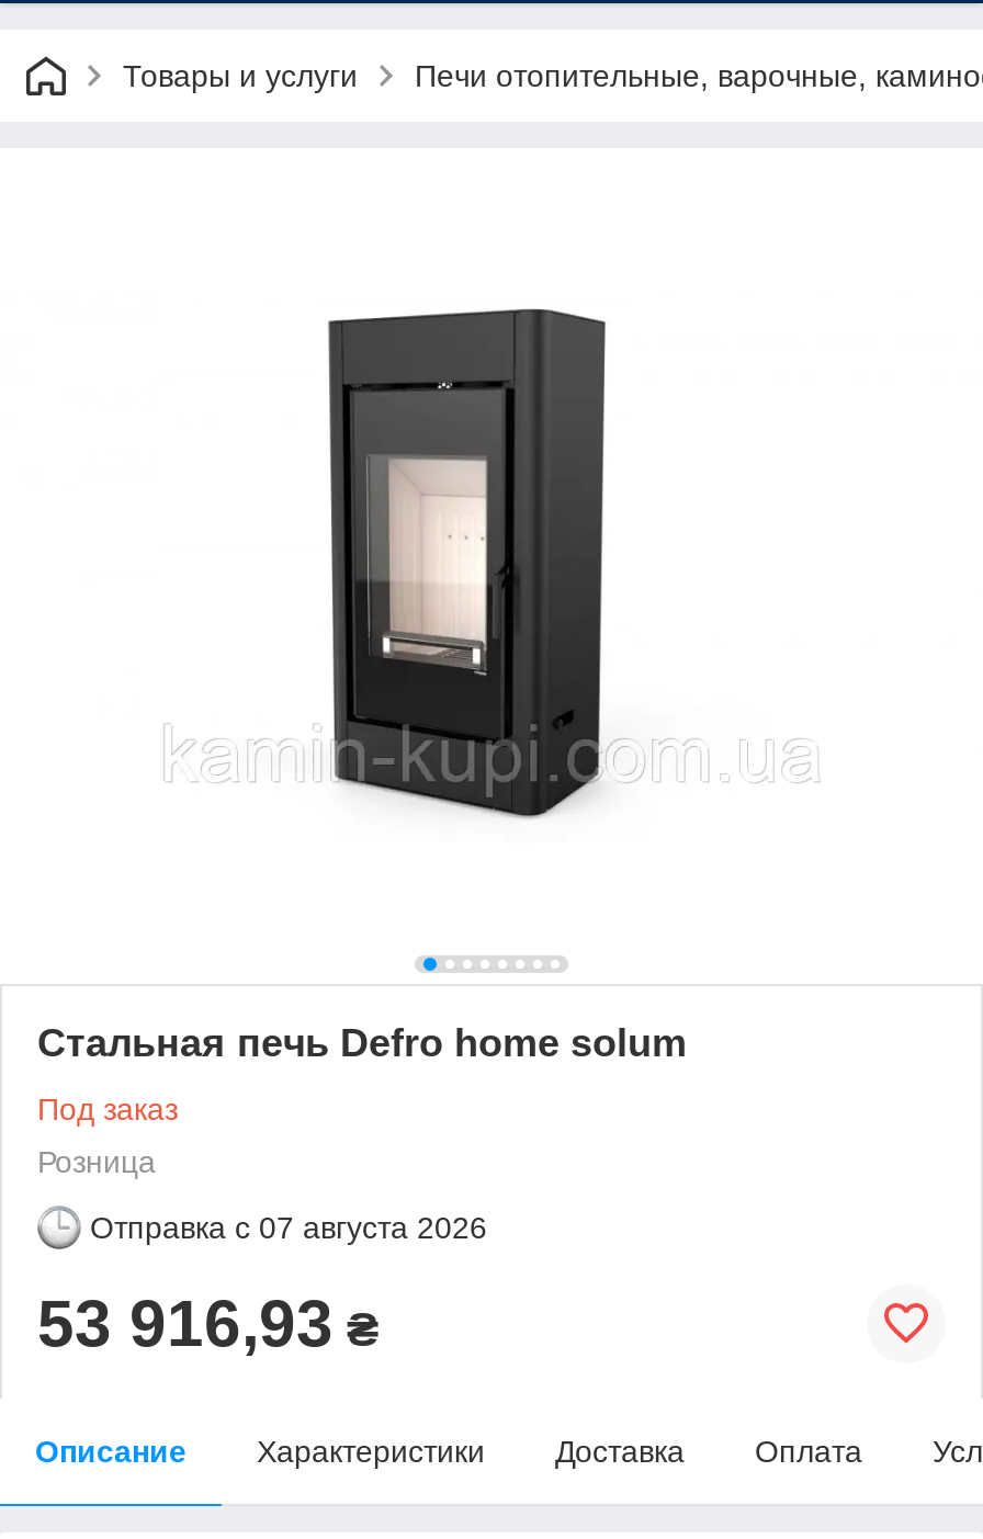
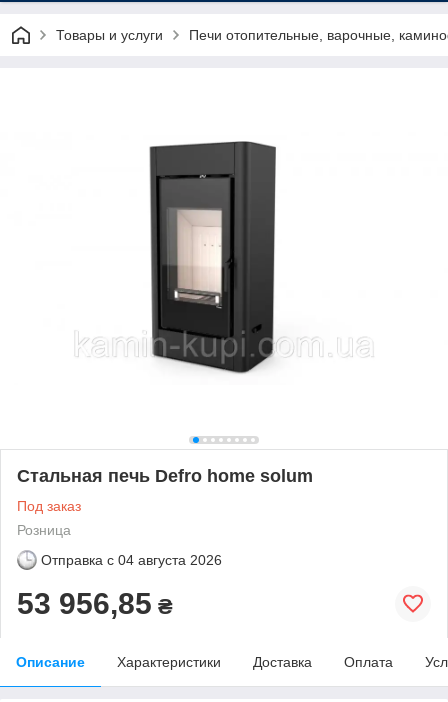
[90,1209,487,1245] Отправка с 07 августа 2026 -> [41,552,222,568] Отправка с 04 августа 2026
[37,1286,380,1359] 53 916,93 ₴ -> [17,587,173,620] 53 956,85 ₴

